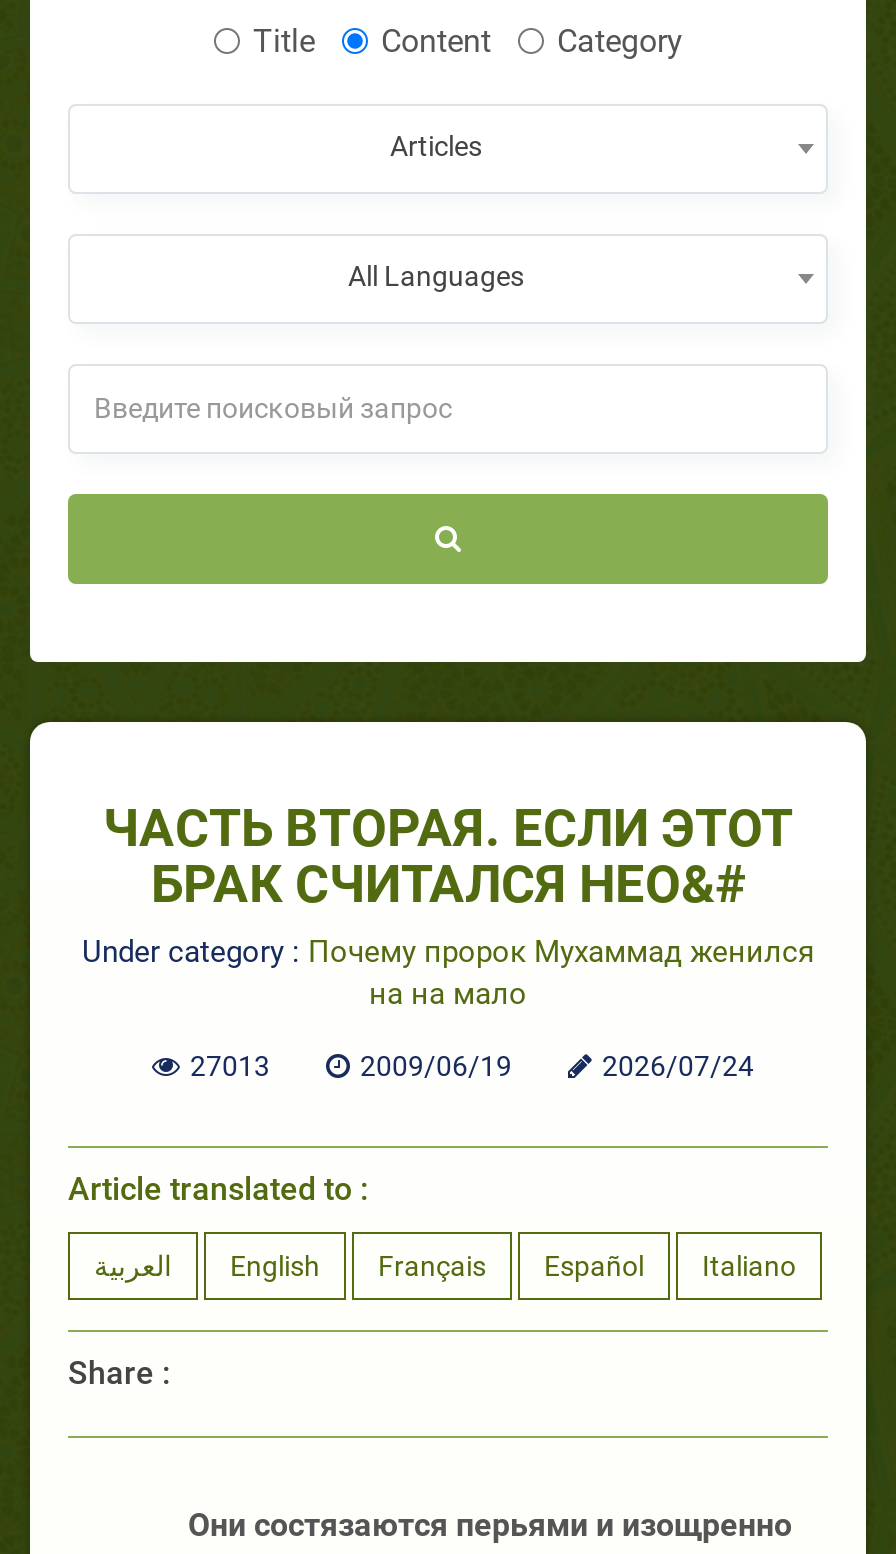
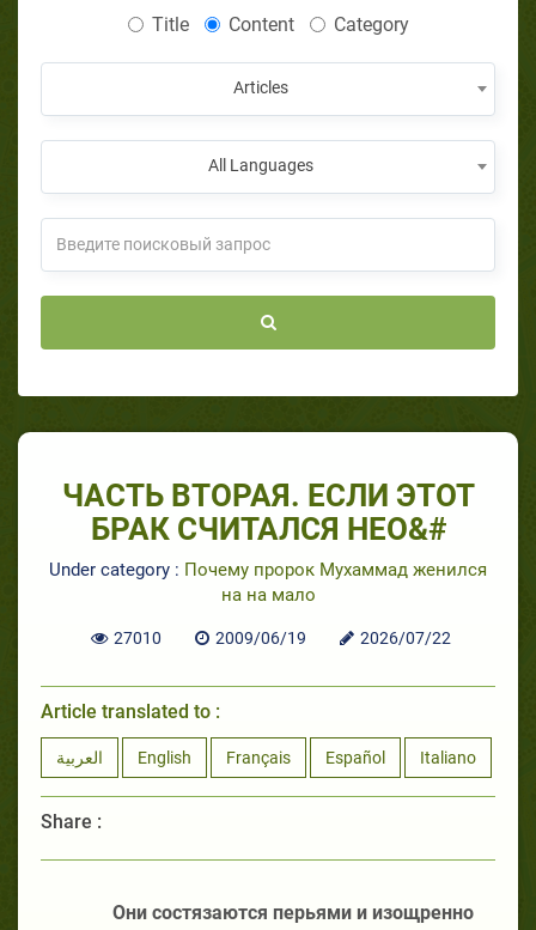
[190,1049,270,1081] 27013 -> [114,628,162,647] 27010
[602,1049,754,1081] 2026/07/24 -> [360,628,451,647] 2026/07/22

